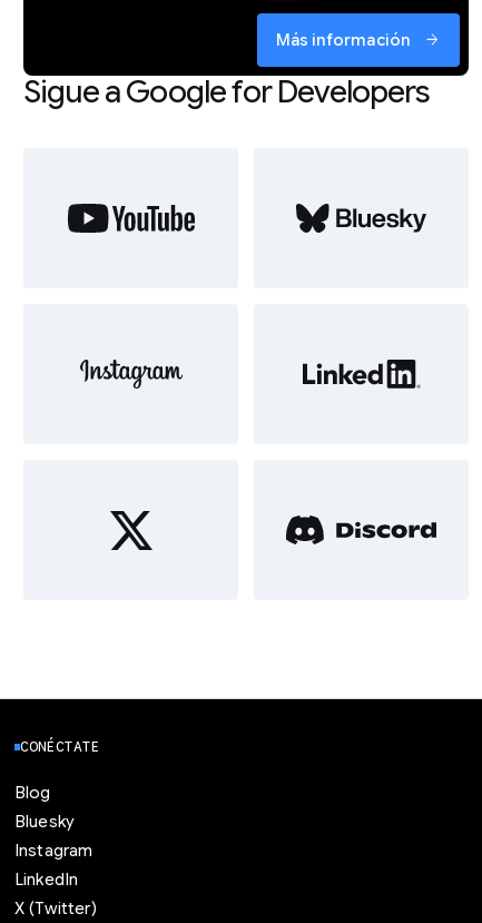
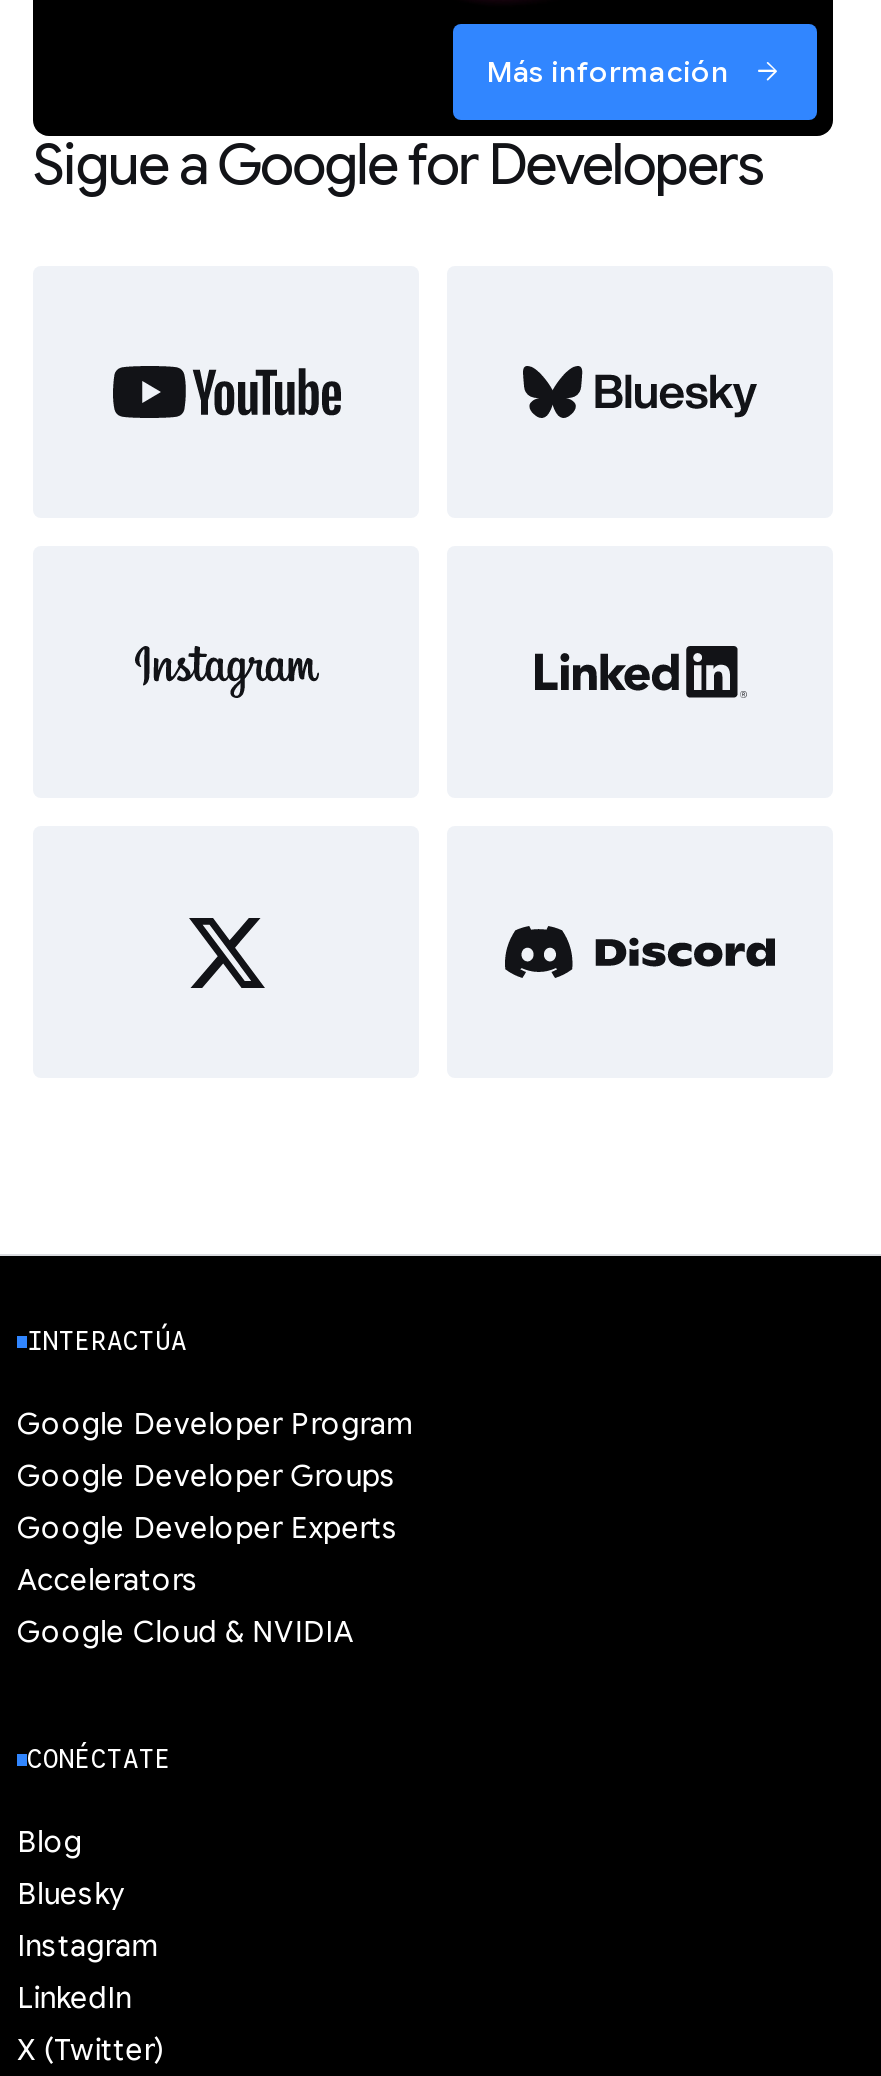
none -> [17,1324,413,1649] INTERACTÚA | Google Developer Program | Google Developer Groups | Google Developer Experts | Accelerators | Google Cloud & NVIDIA

